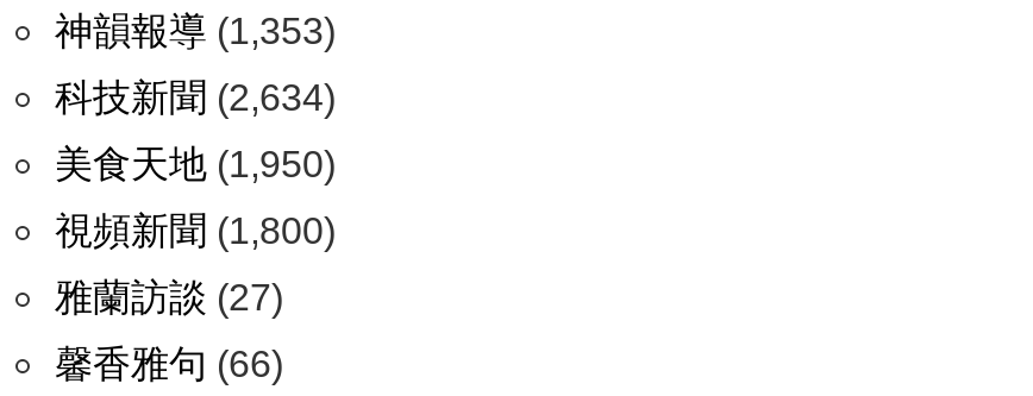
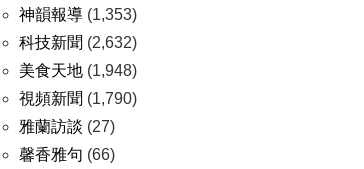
[55,77,336,118] 科技新聞(2,634) -> [19,34,137,51] 科技新聞(2,632)
[55,144,336,184] 美食天地(1,950) -> [19,62,137,79] 美食天地(1,948)
[55,210,336,251] 視頻新聞(1,800) -> [19,90,137,107] 視頻新聞(1,790)

